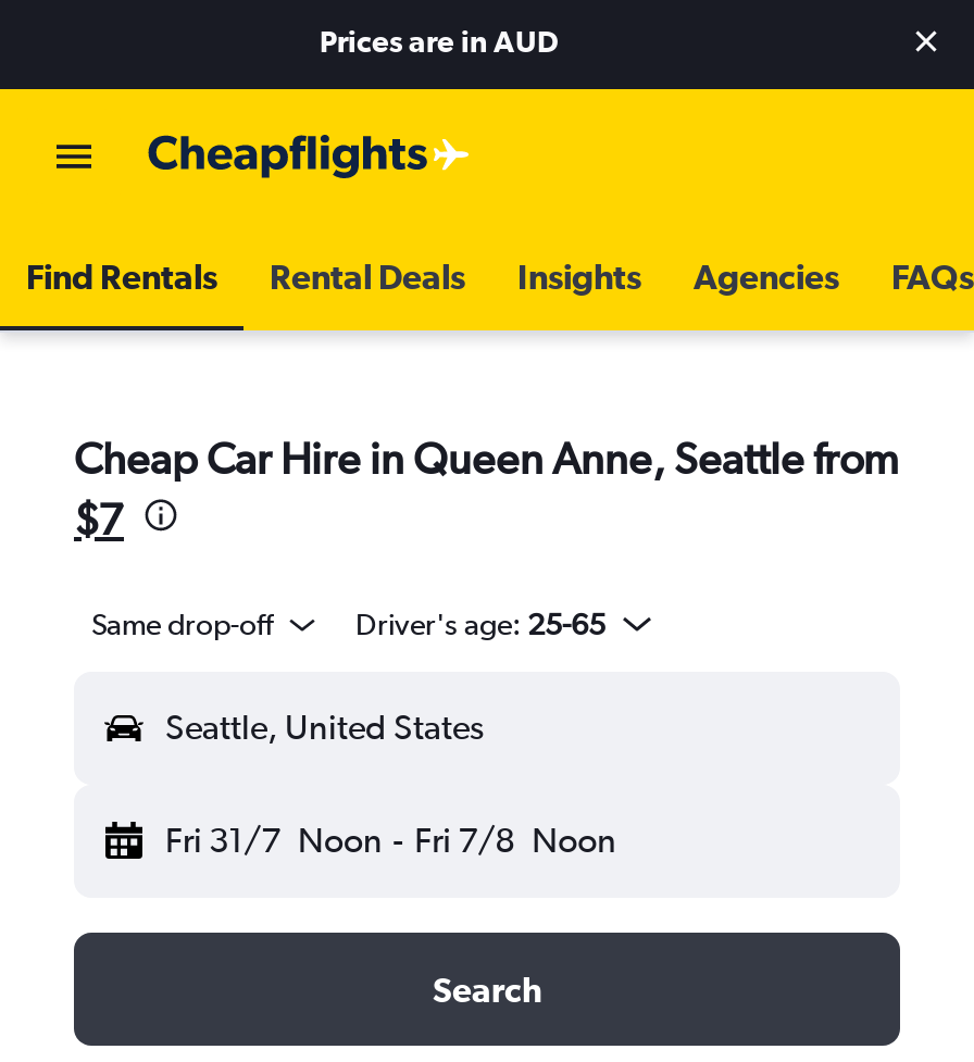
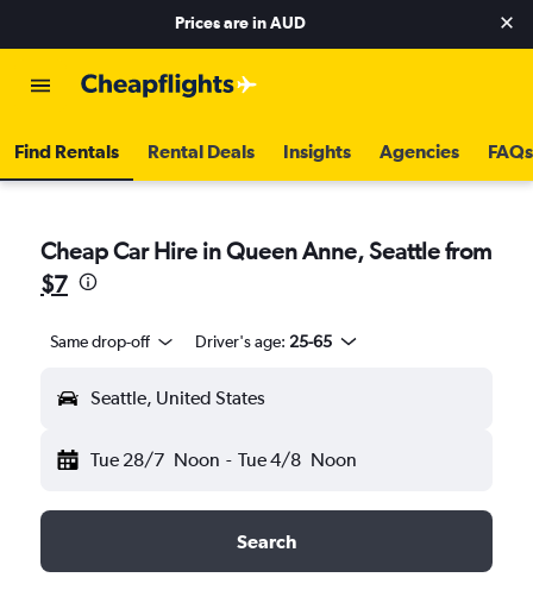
[165,820,617,861] Fri 31/7 Noon - Fri 7/8 Noon -> [90,448,356,471] Tue 28/7 Noon - Tue 4/8 Noon

